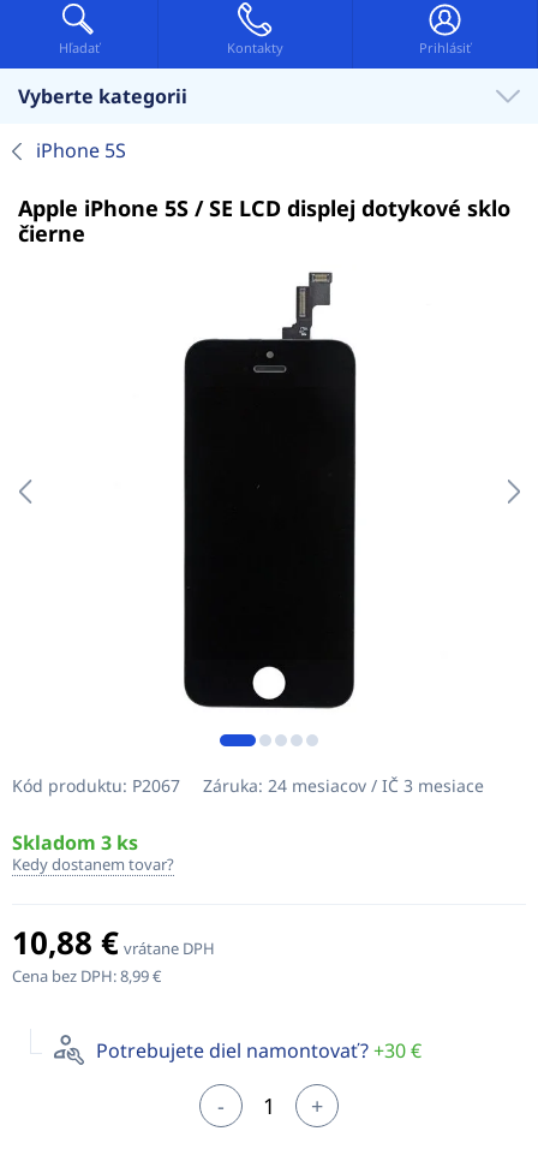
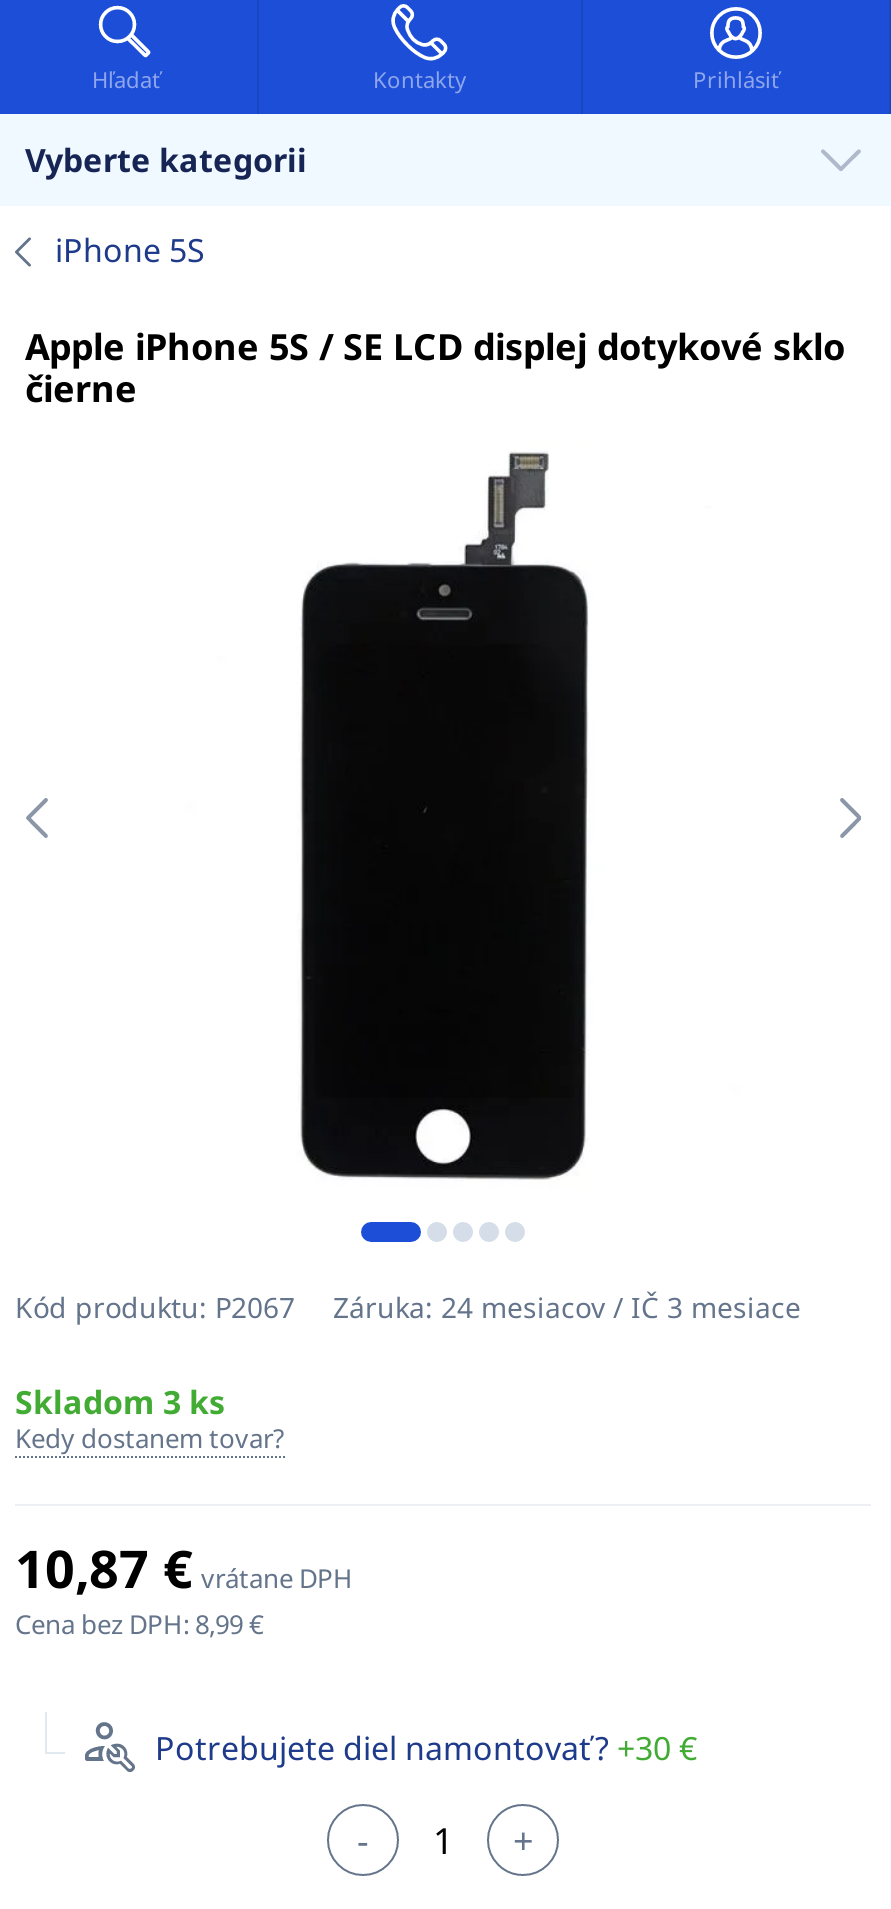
[12,920,215,964] 10,88 € vrátane DPH -> [15,1531,353,1603] 10,87 € vrátane DPH

